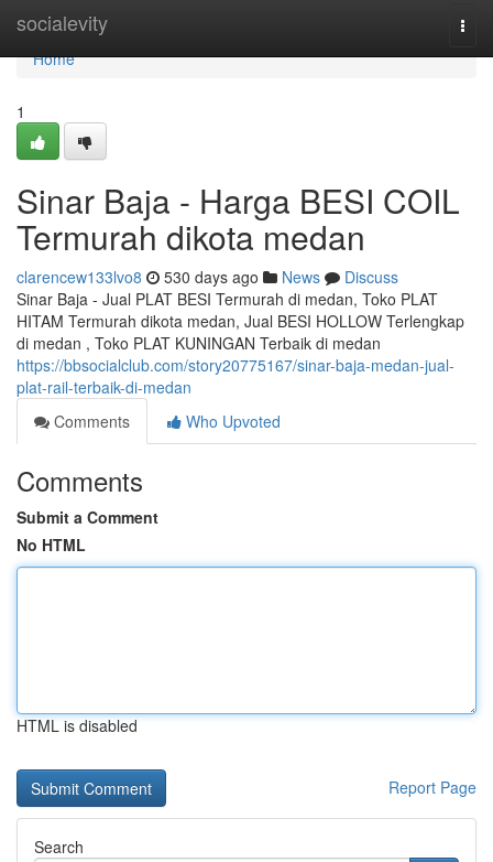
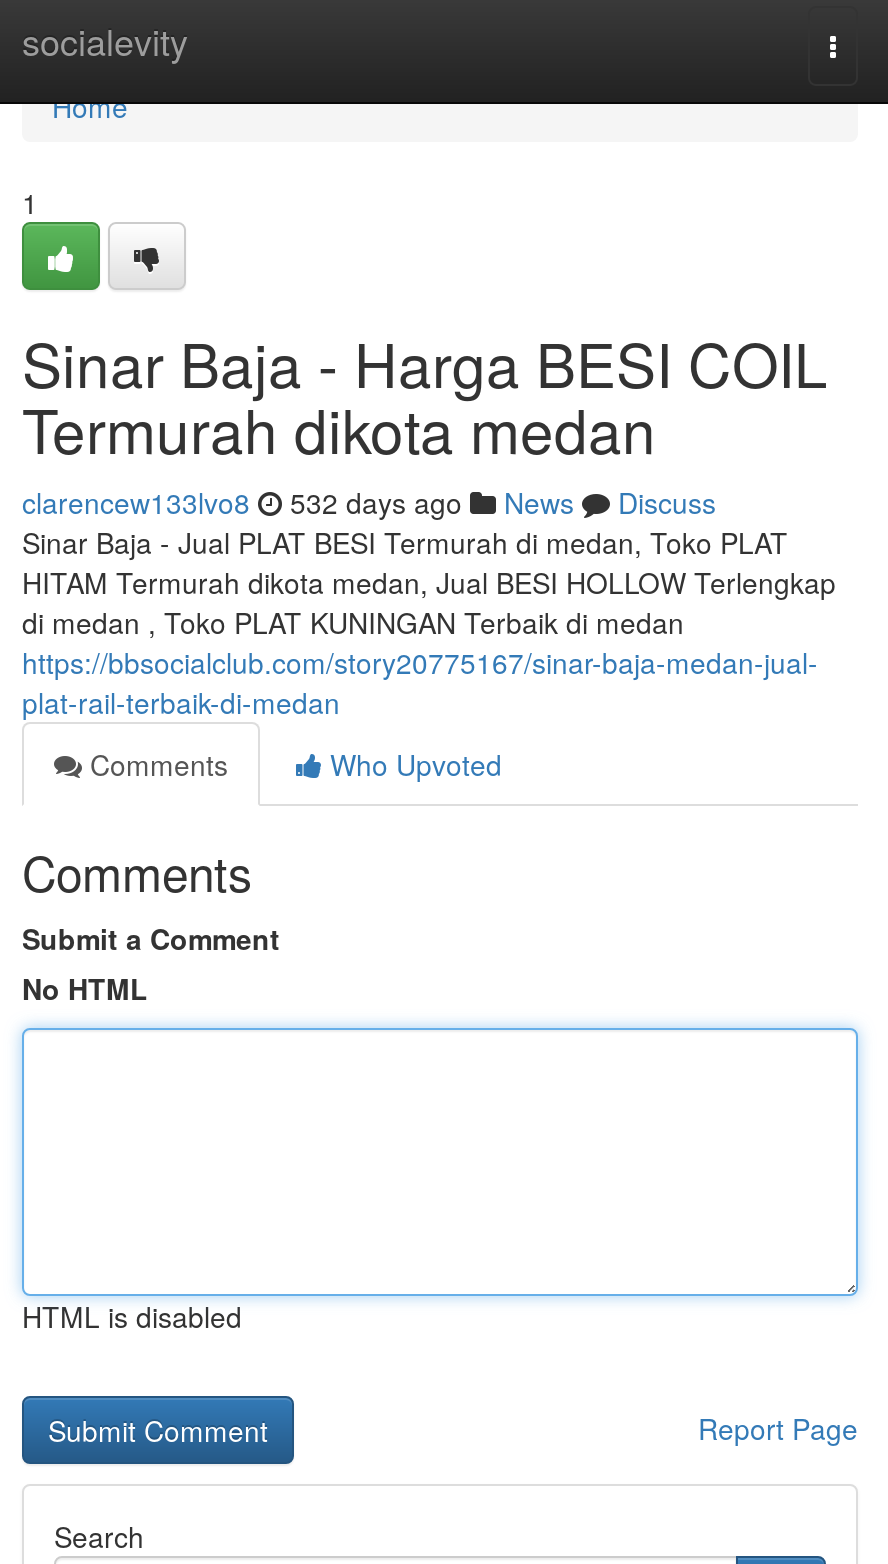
[17,266,398,288] clarencew133lvo8 530 days ago News Discuss -> [22,482,716,522] clarencew133lvo8 532 days ago News Discuss

